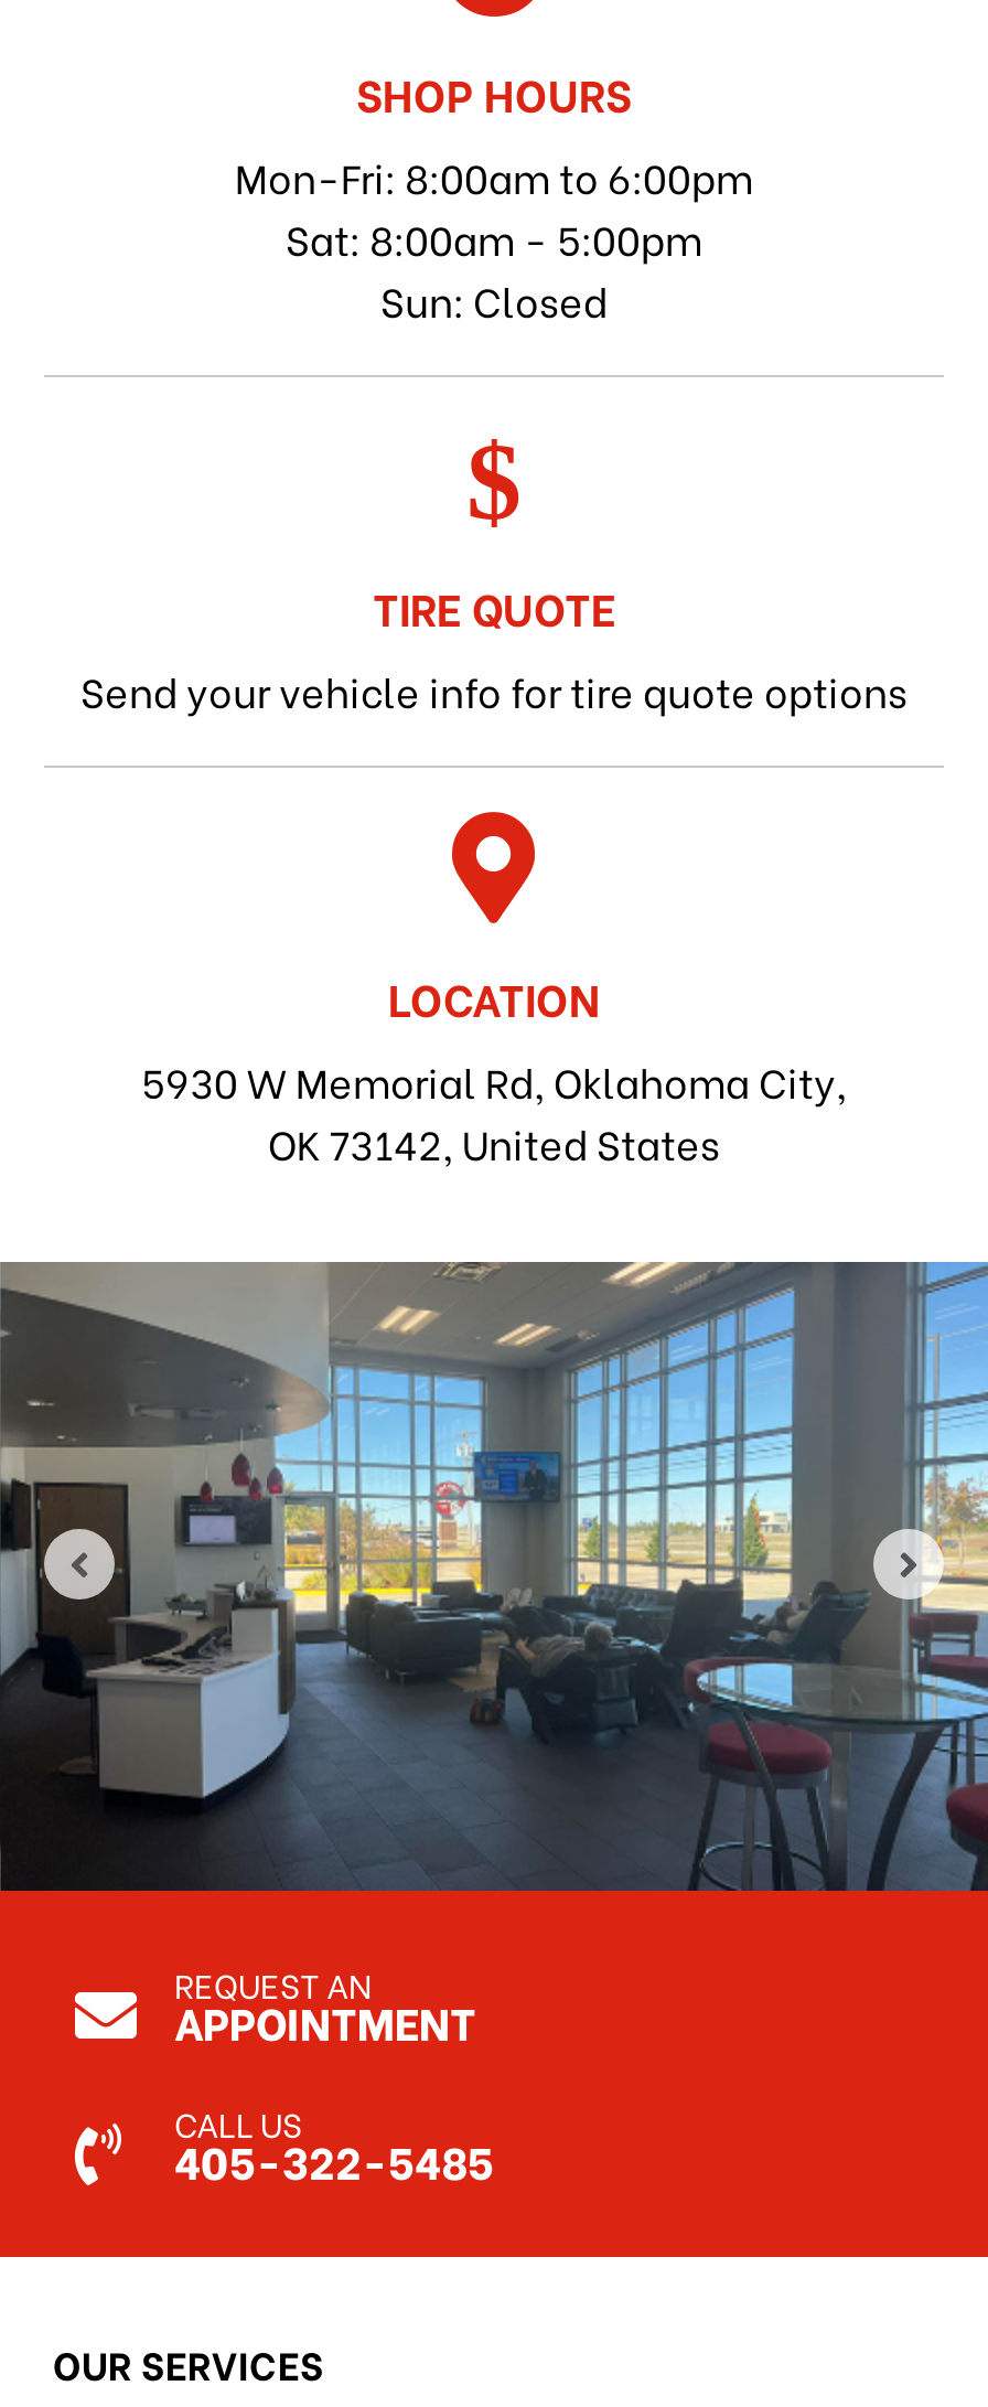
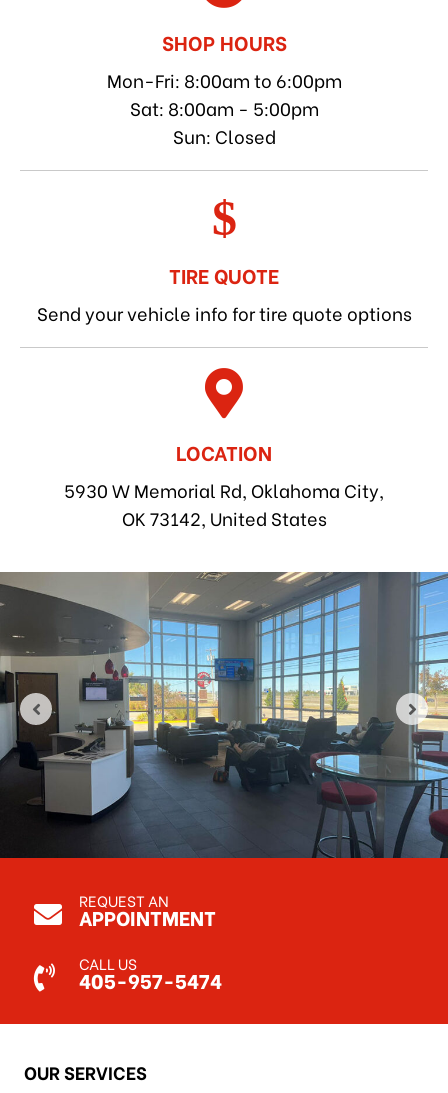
[174,2128,494,2192] 405-322-5485 -> [79,965,222,994] 405-957-5474

